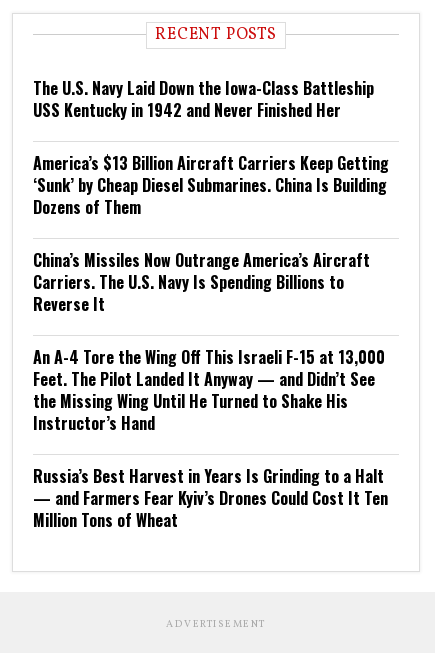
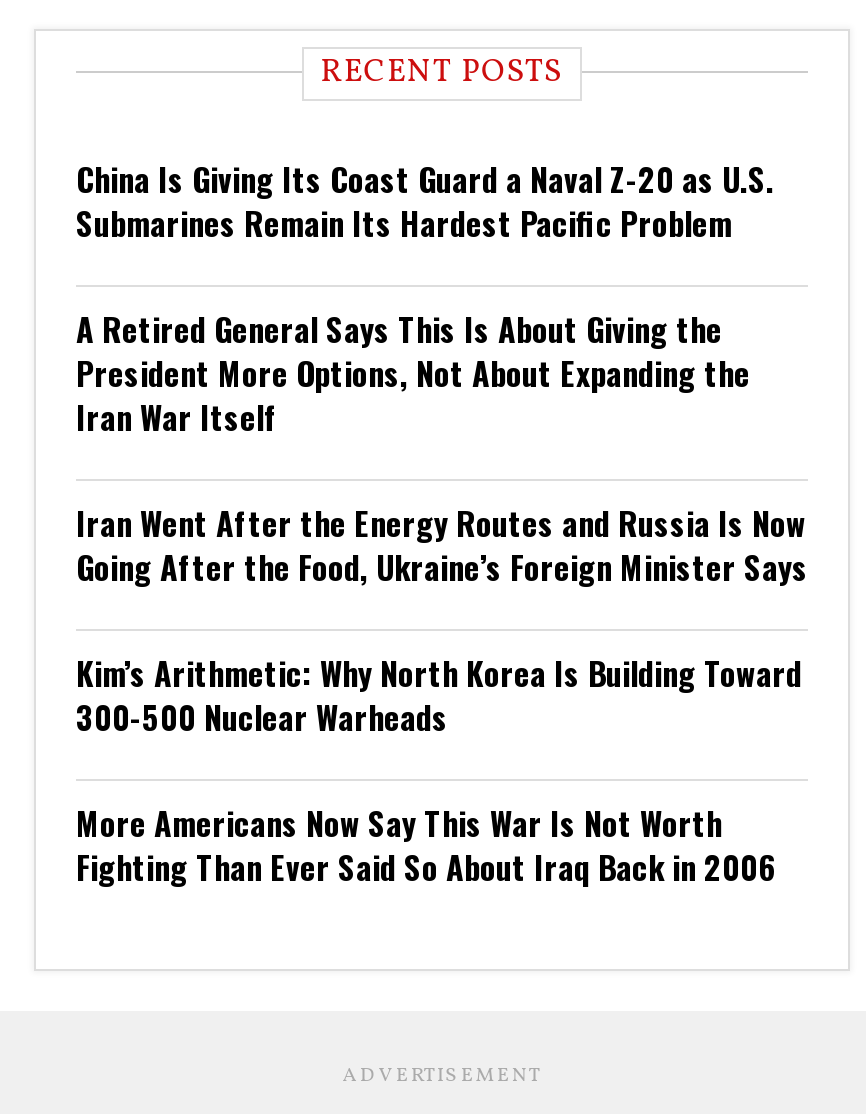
[33,76,374,122] The U.S. Navy Laid Down the Iowa-Class Battleship | USS Kentucky in 1942 and Never Finished Her -> [76,155,774,247] China Is Giving Its Coast Guard a Naval Z-20 as U.S. | Submarines Remain Its Hardest Pacific Problem
[33,151,389,219] America’s $13 Billion Aircraft Carriers Keep Getting | ‘Sunk’ by Cheap Diesel Submarines. China Is Building | Dozens of Them -> [76,305,750,441] A Retired General Says This Is About Giving the | President More Options, Not About Expanding the | Iran War Itself
[33,248,370,316] China’s Missiles Now Outrange America’s Aircraft | Carriers. The U.S. Navy Is Spending Billions to | Reverse It -> [76,499,808,591] Iran Went After the Energy Routes and Russia Is Now | Going After the Food, Ukraine’s Foreign Minister Says
[33,345,385,435] An A-4 Tore the Wing Off This Israeli F-15 at 13,000 | Feet. The Pilot Landed It Anyway — and Didn’t See | the Missing Wing Until He Turned to Shake His | Instructor’s Hand -> [76,649,802,741] Kim’s Arithmetic: Why North Korea Is Building Toward | 300-500 Nuclear Warheads
[33,464,388,532] Russia’s Best Harvest in Years Is Grinding to a Halt | — and Farmers Fear Kyiv’s Drones Could Cost It Ten | Million Tons of Wheat -> [76,799,776,891] More Americans Now Say This War Is Not Worth | Fighting Than Ever Said So About Iraq Back in 2006

